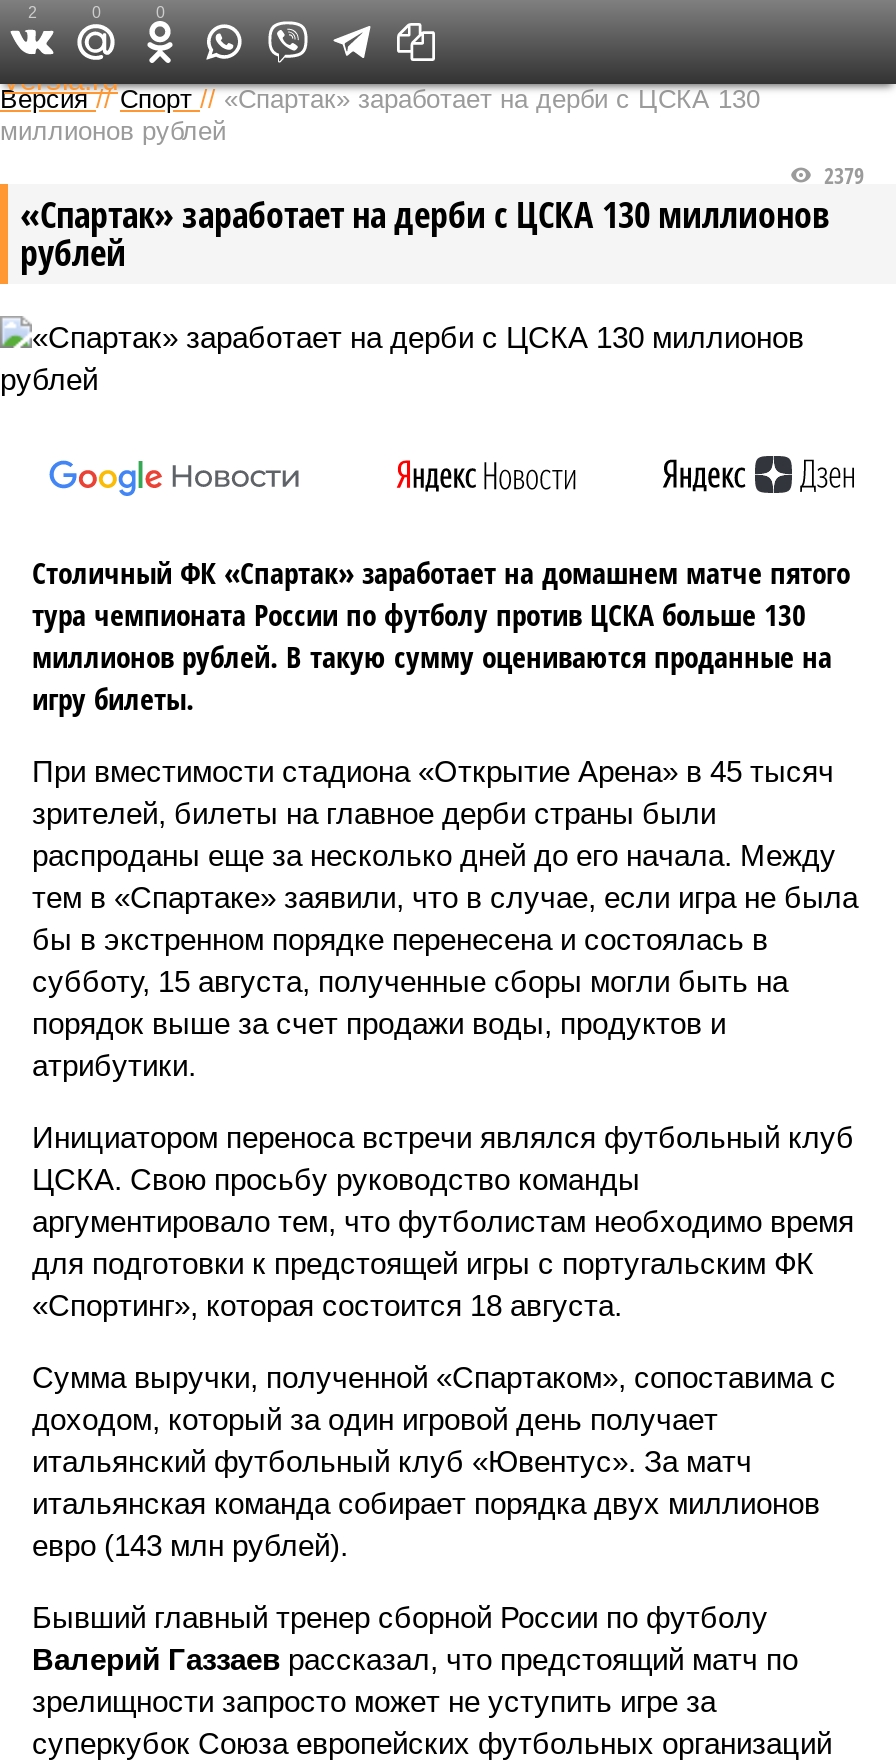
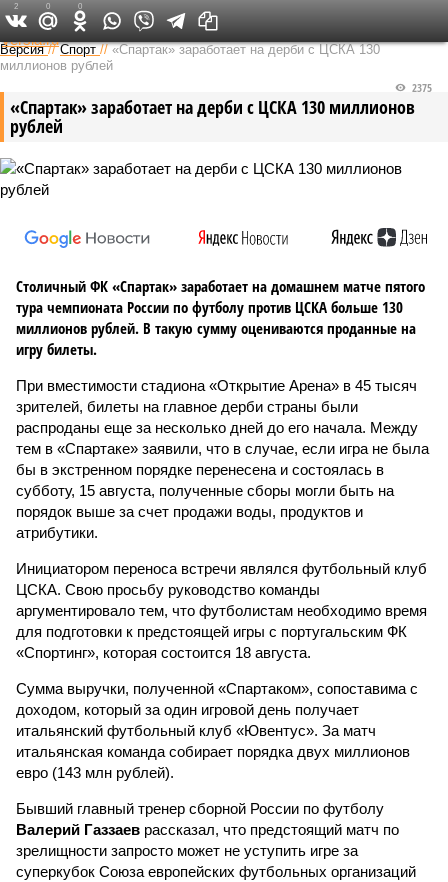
[818,160,864,190] 2379 -> [409,80,432,95] 2375

